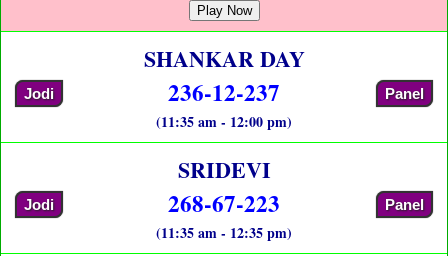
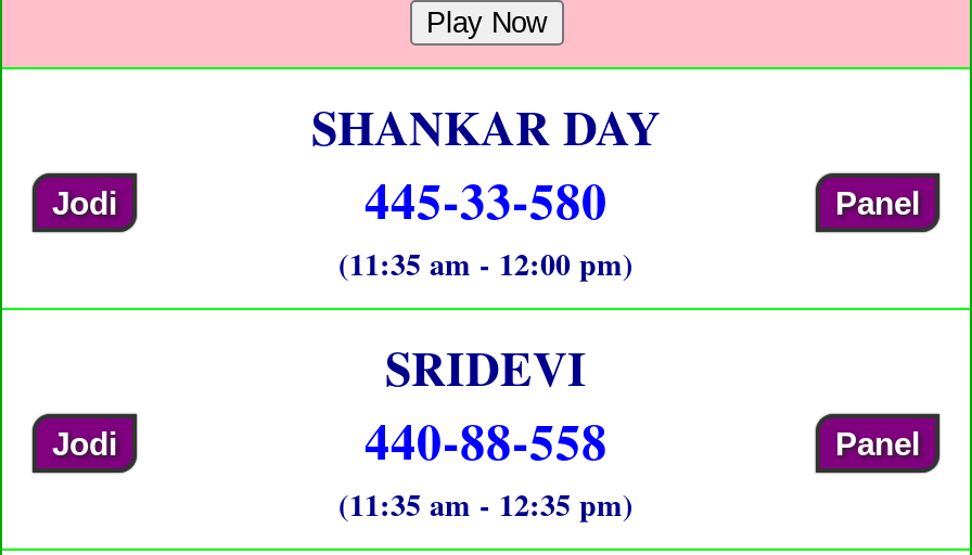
[168,75,280,109] 236-12-237 -> [364,162,607,236] 445-33-580
[168,186,280,220] 268-67-223 -> [364,403,607,477] 440-88-558

